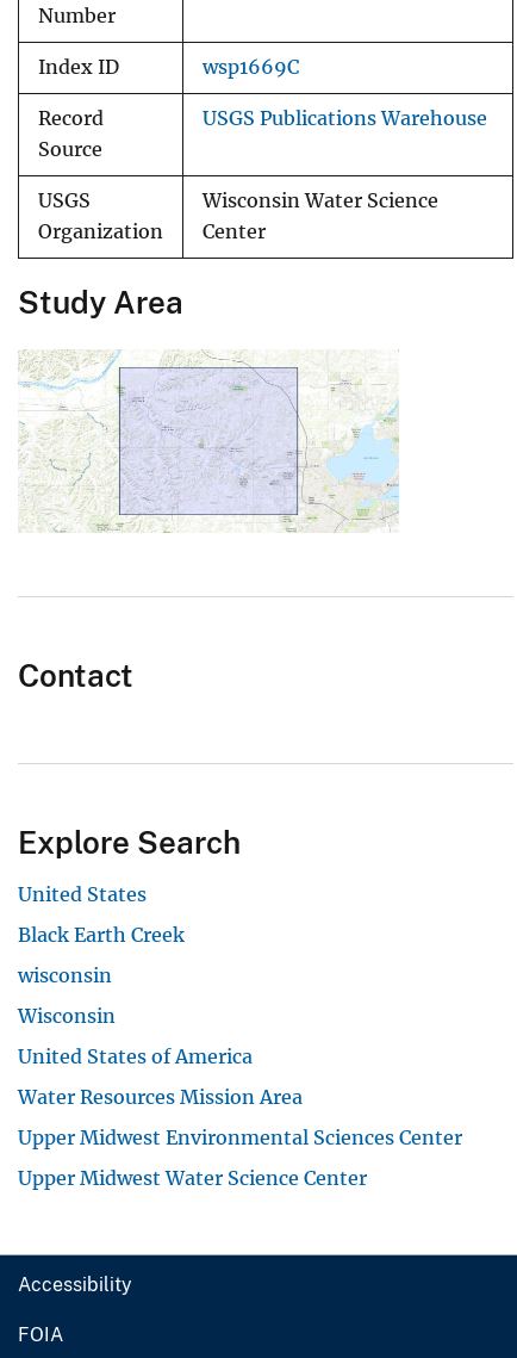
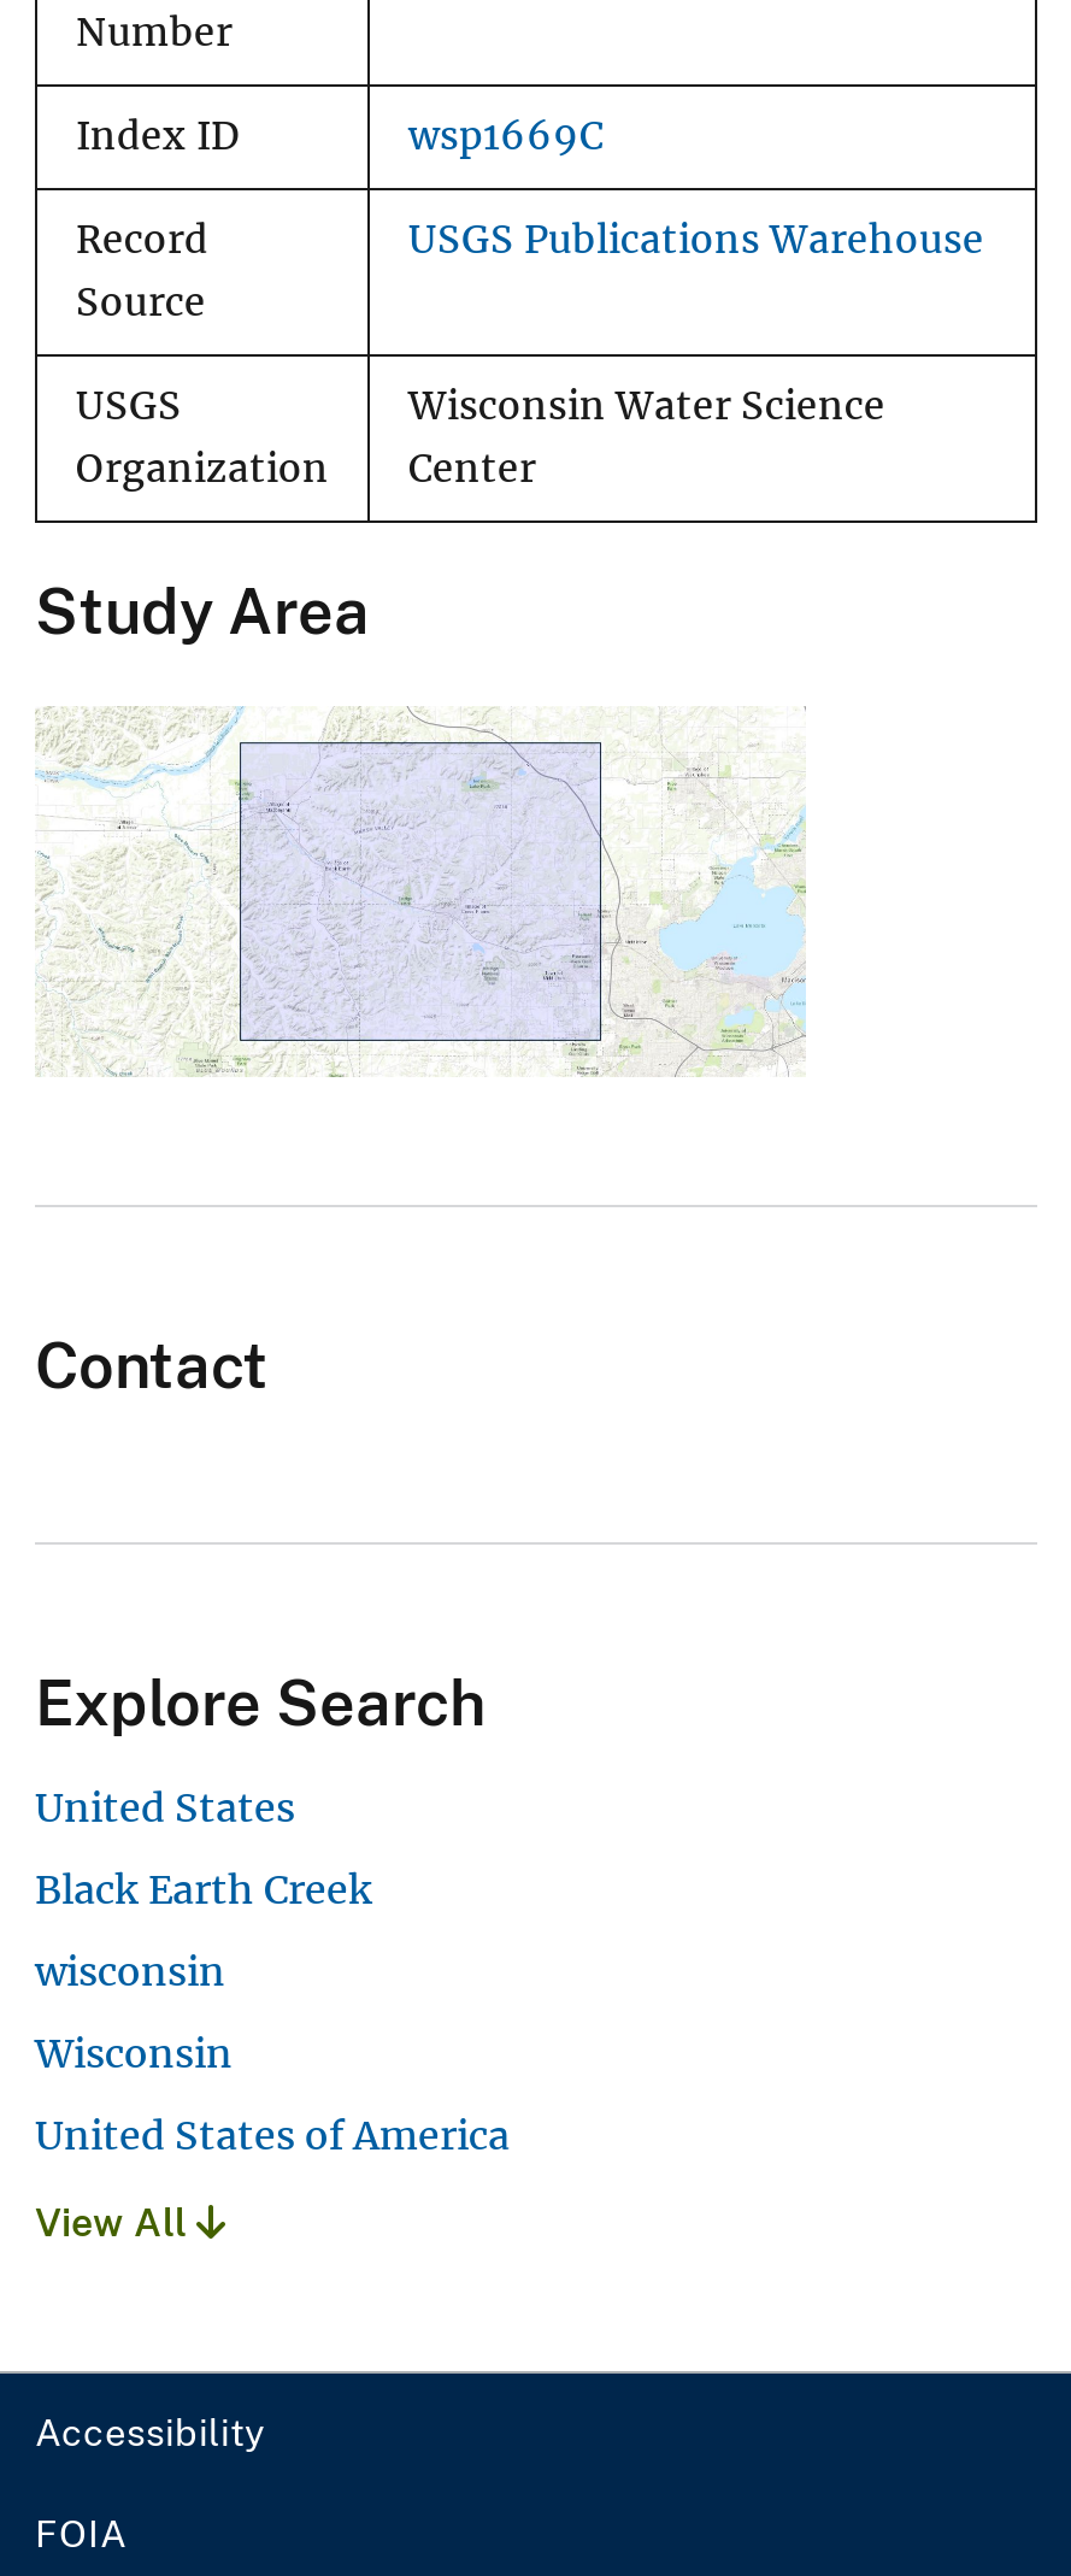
[18,1085,462,1190] Water Resources Mission Area | Upper Midwest Environmental Sciences Center | Upper Midwest Water Science Center -> [35,2200,196,2245] View All

